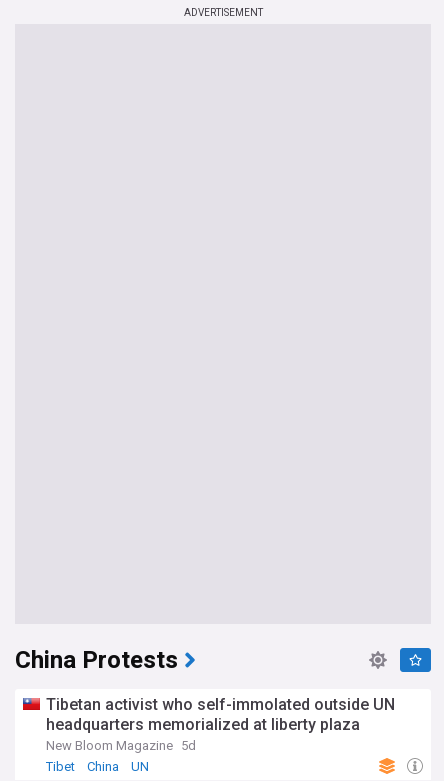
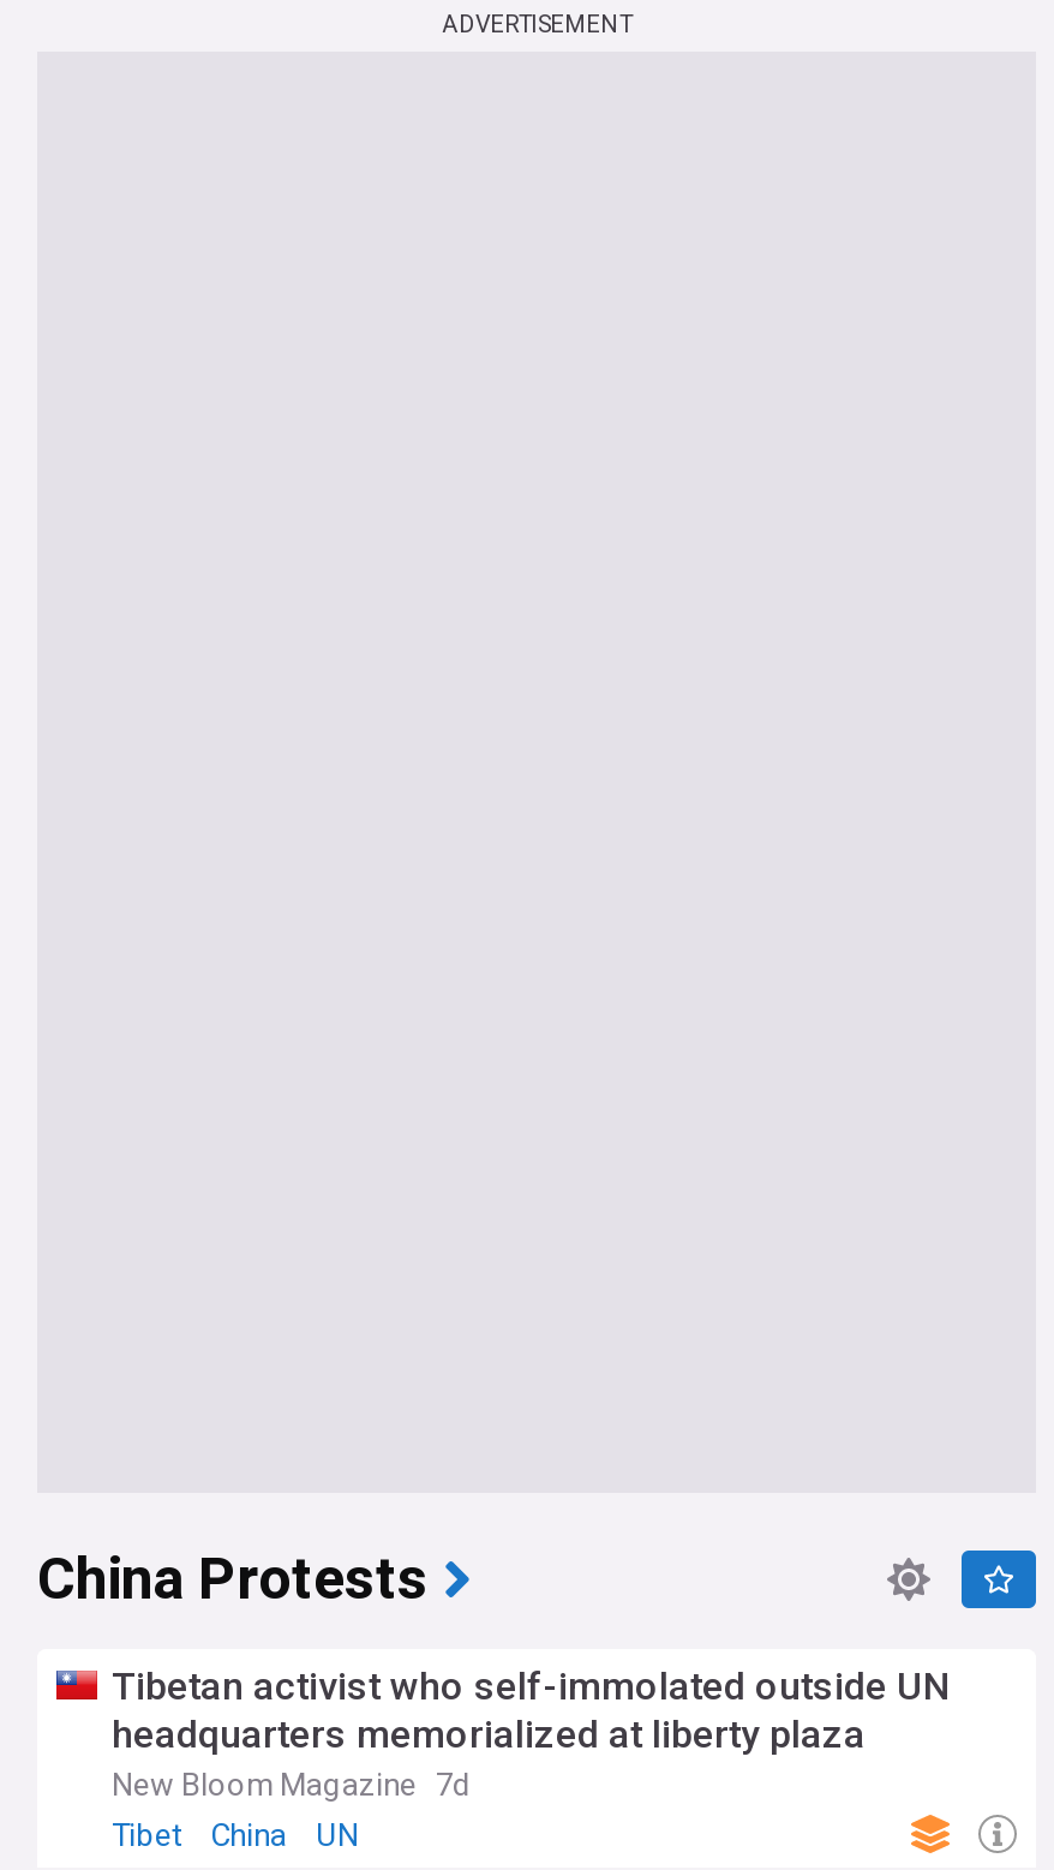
[46,738,196,753] New Bloom Magazine 5d -> [112,1767,472,1803] New Bloom Magazine 7d

